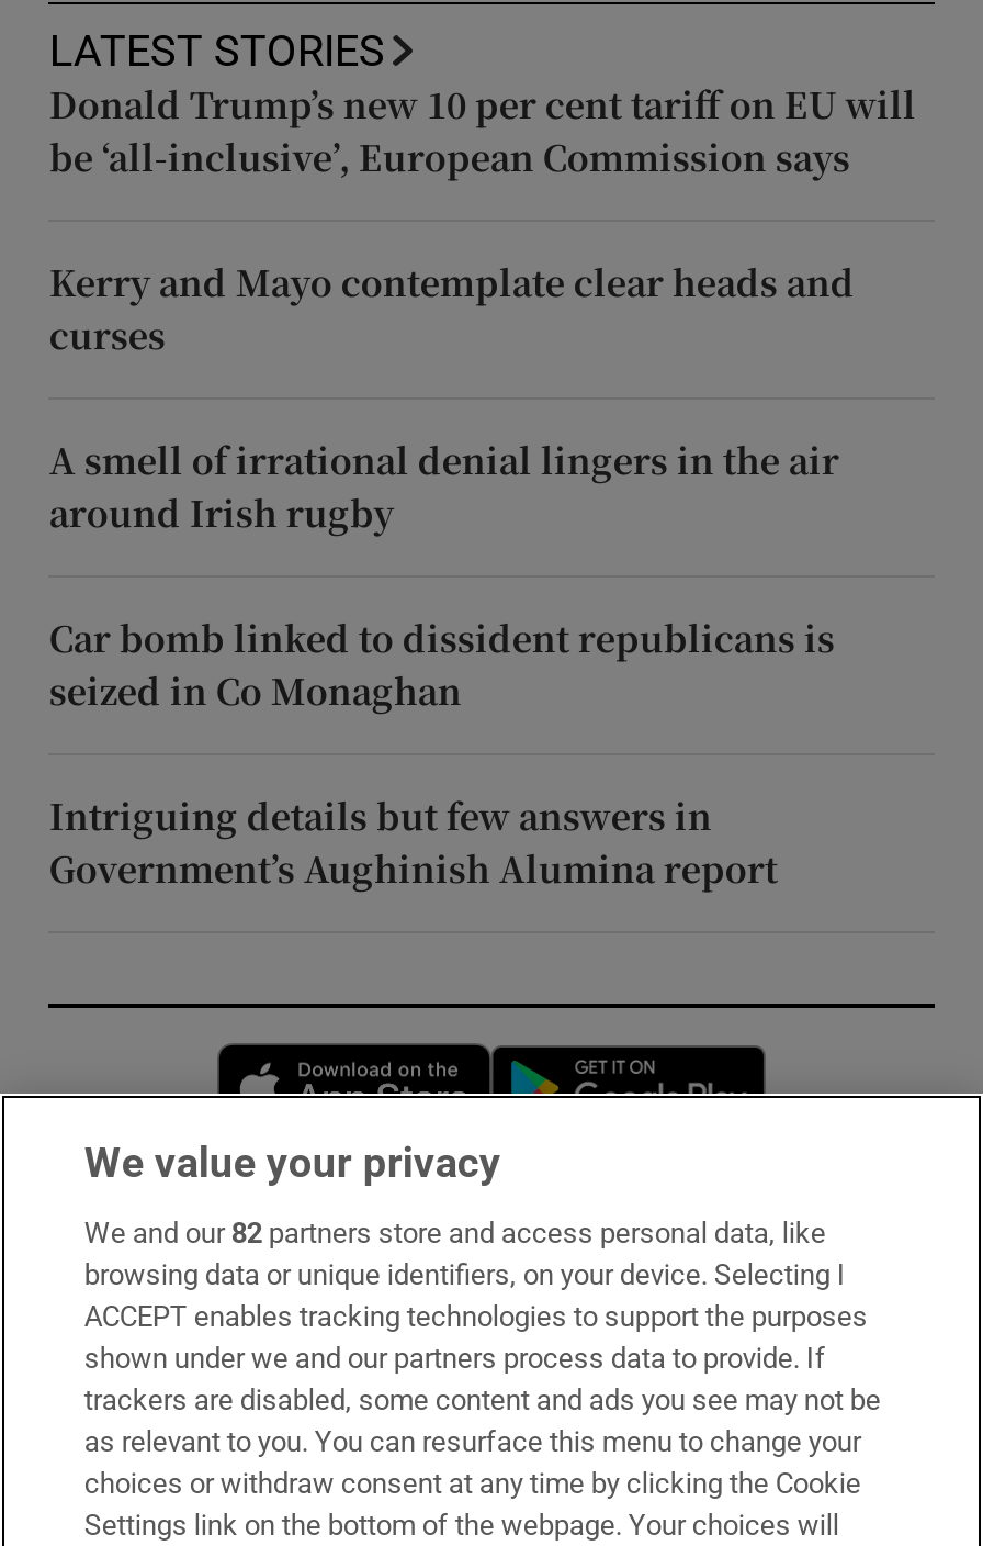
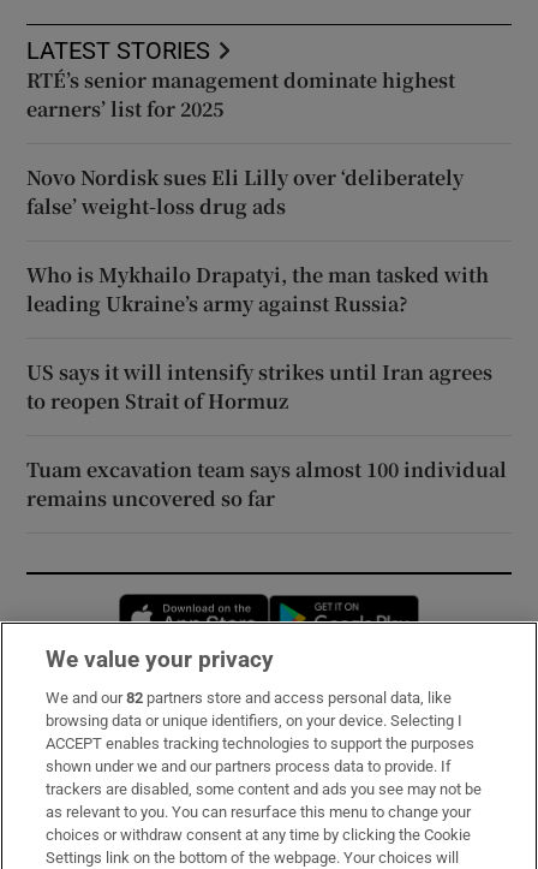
[49,78,916,182] Donald Trump’s new 10 per cent tariff on EU will | be ‘all-inclusive’, European Commission says -> [27,66,456,122] RTÉ’s senior management dominate highest | earners’ list for 2025
[49,256,854,359] Kerry and Mayo contemplate clear heads and | curses -> [27,163,464,220] Novo Nordisk sues Eli Lilly over ‘deliberately | false’ weight-loss drug ads
[49,434,839,537] A smell of irrational denial lingers in the air | around Irish rugby -> [27,260,489,317] Who is Mykhailo Drapatyi, the man tasked with | leading Ukraine’s army against Russia?
[49,612,835,715] Car bomb linked to dissident republicans is | seized in Co Monaghan -> [27,358,493,414] US says it will intensify strikes until Iran agrees | to reopen Strait of Hormuz
[49,790,778,893] Intriguing details but few answers in | Government’s Aughinish Alumina report -> [27,455,507,512] Tuam excavation team says almost 100 individual | remains uncovered so far

